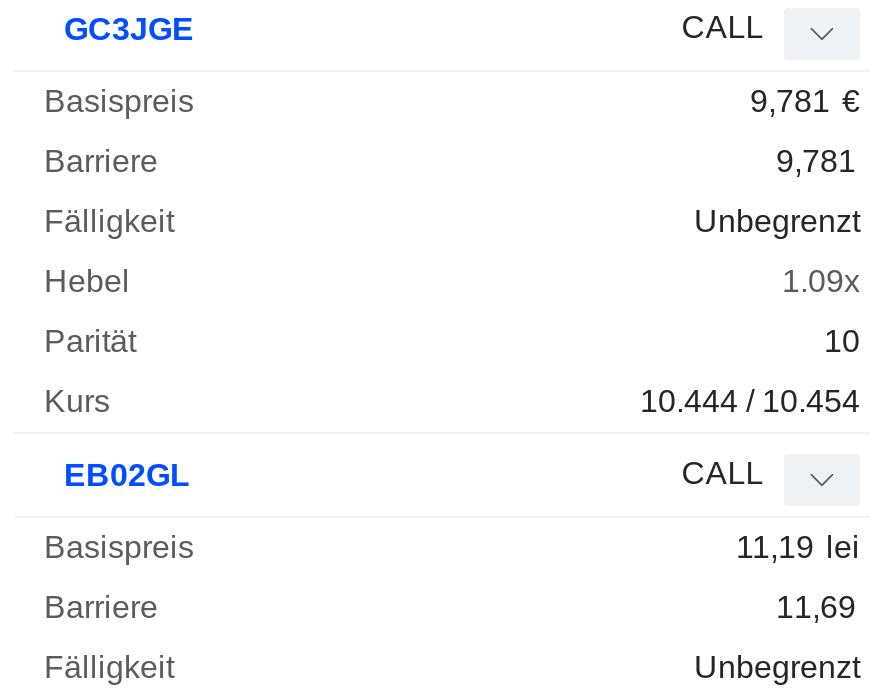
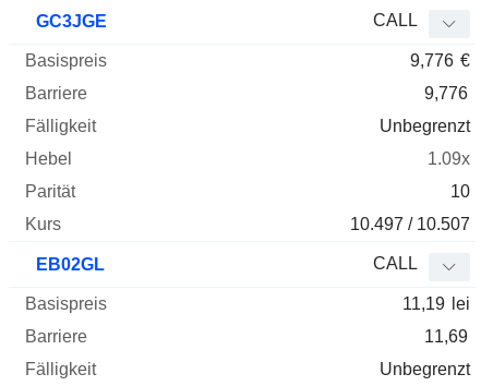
[750,84,860,118] 9,781 € -> [410,51,470,70] 9,776 €
[776,144,856,178] 9,781 -> [424,84,468,103] 9,776
[640,384,860,418] 10.444 / 10.454 -> [350,215,470,234] 10.497 / 10.507

